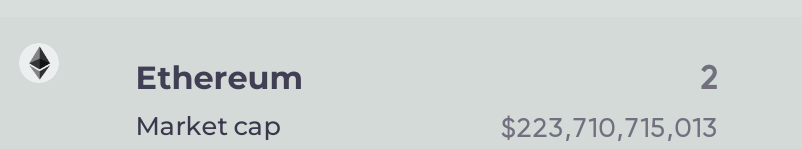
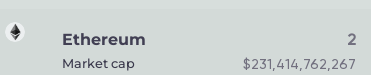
[501,111,719,143] $223,710,715,013 -> [243,56,356,72] $231,414,762,267

